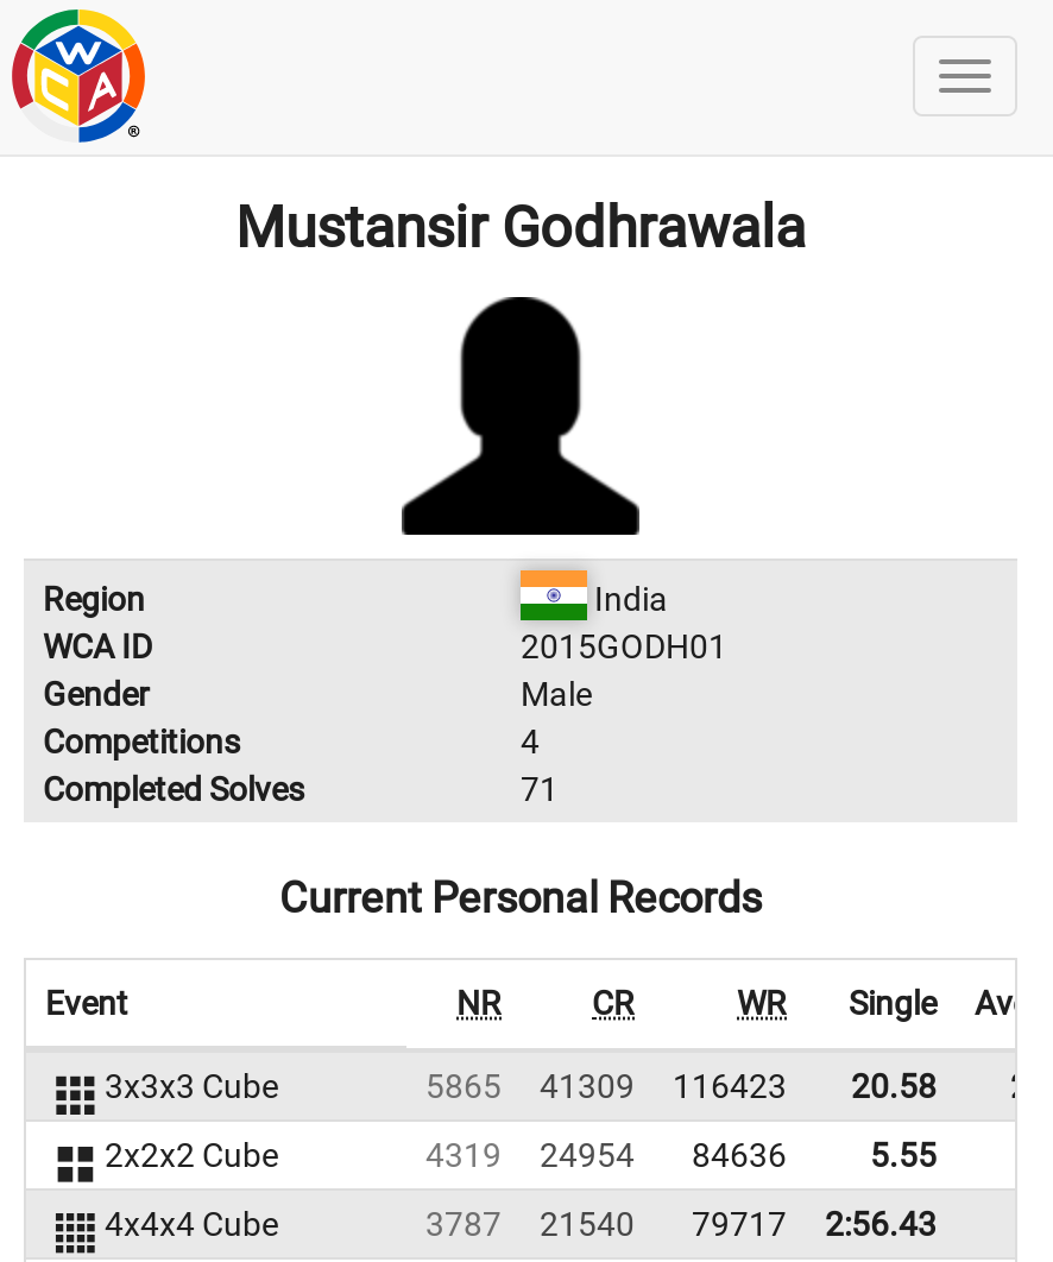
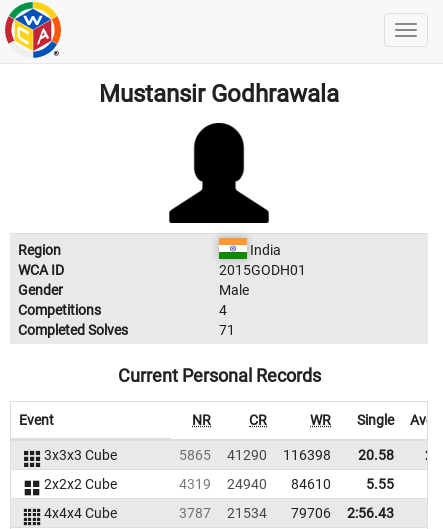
[540,1067,635,1105] 41309 -> [227,447,267,463] 41290
[673,1067,787,1105] 116423 -> [283,447,331,463] 116398
[540,1136,635,1174] 24954 -> [227,476,267,492] 24940
[692,1136,787,1174] 84636 -> [291,476,331,492] 84610
[540,1205,635,1243] 21540 -> [227,505,267,521] 21534
[692,1205,787,1243] 79717 -> [291,505,331,521] 79706

